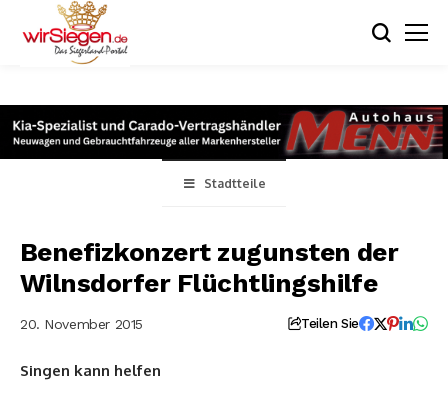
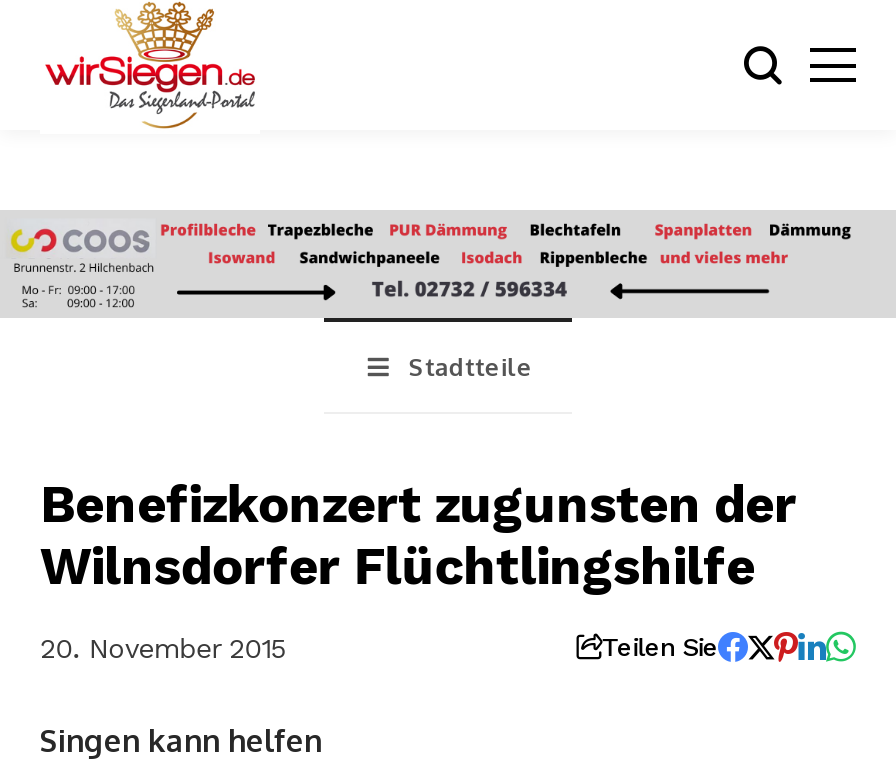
[3,104,445,160] [image] -> [6,210,890,318] [image]

